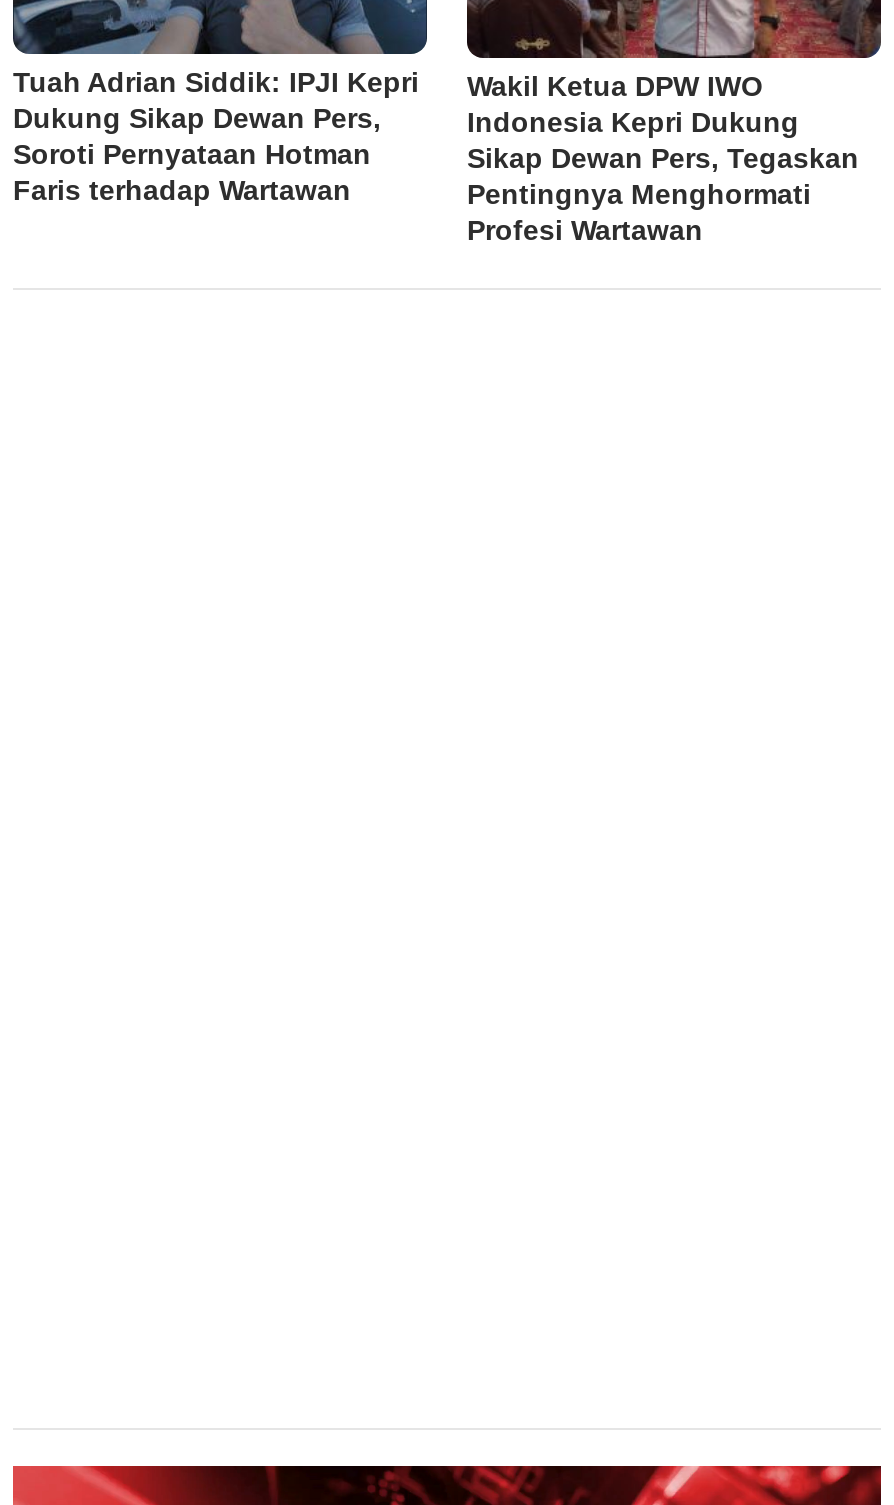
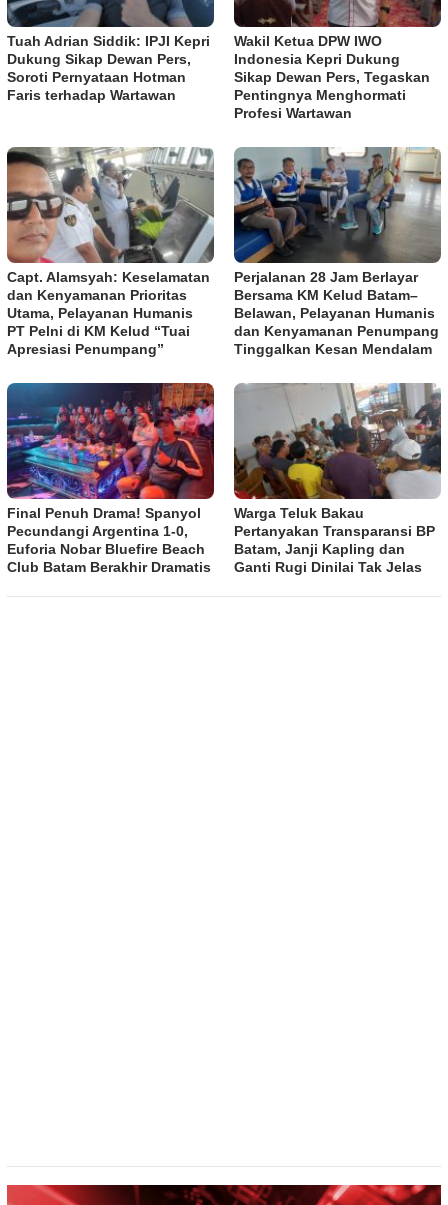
none -> [6,146,214,357] [image] | Capt. Alamsyah: Keselamatan | dan Kenyamanan Prioritas | Utama, Pelayanan Humanis | PT Pelni di KM Kelud “Tuai | Apresiasi Penumpang”
none -> [6,382,215,575] [image] | Final Penuh Drama! Spanyol | Pecundangi Argentina 1-0, | Euforia Nobar Bluefire Beach | Club Batam Berakhir Dramatis
none -> [233,146,442,357] [image] | Perjalanan 28 Jam Berlayar | Bersama KM Kelud Batam– | Belawan, Pelayanan Humanis | dan Kenyamanan Penumpang | Tinggalkan Kesan Mendalam
none -> [233,382,442,575] [image] | Warga Teluk Bakau | Pertanyakan Transparansi BP | Batam, Janji Kapling dan | Ganti Rugi Dinilai Tak Jelas

